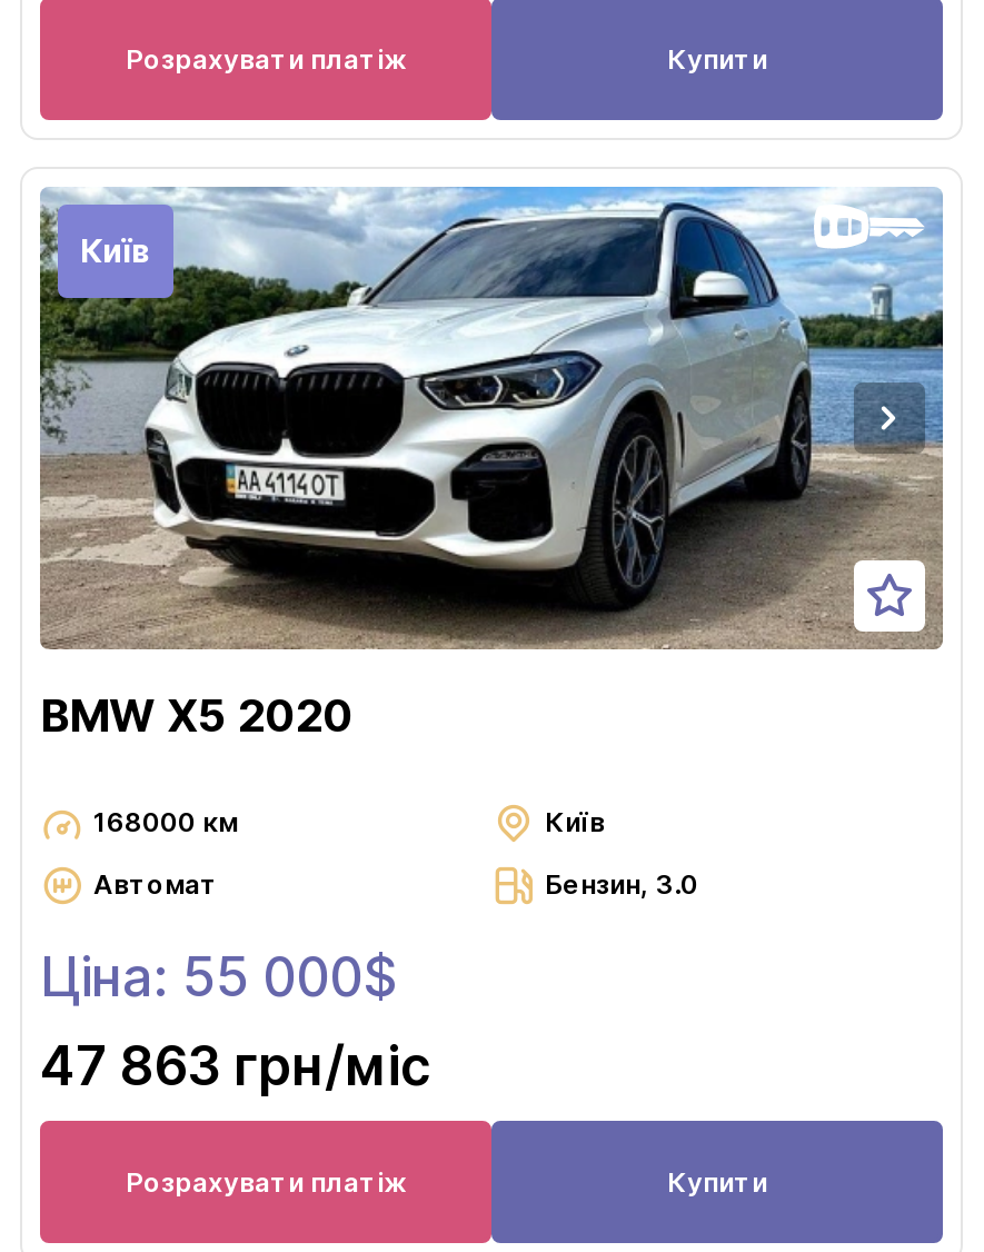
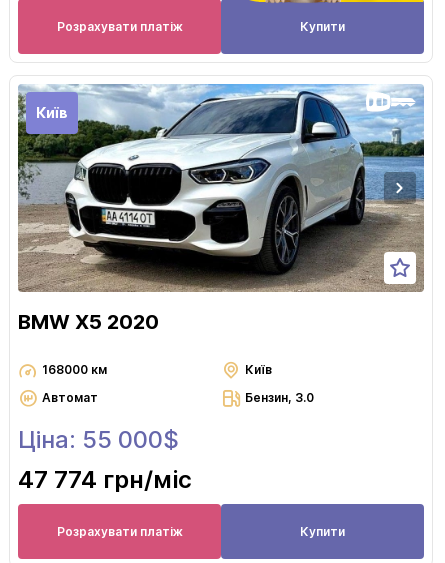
[40,1034,431,1099] 47 863 грн/міс -> [18,465,192,494] 47 774 грн/міс

